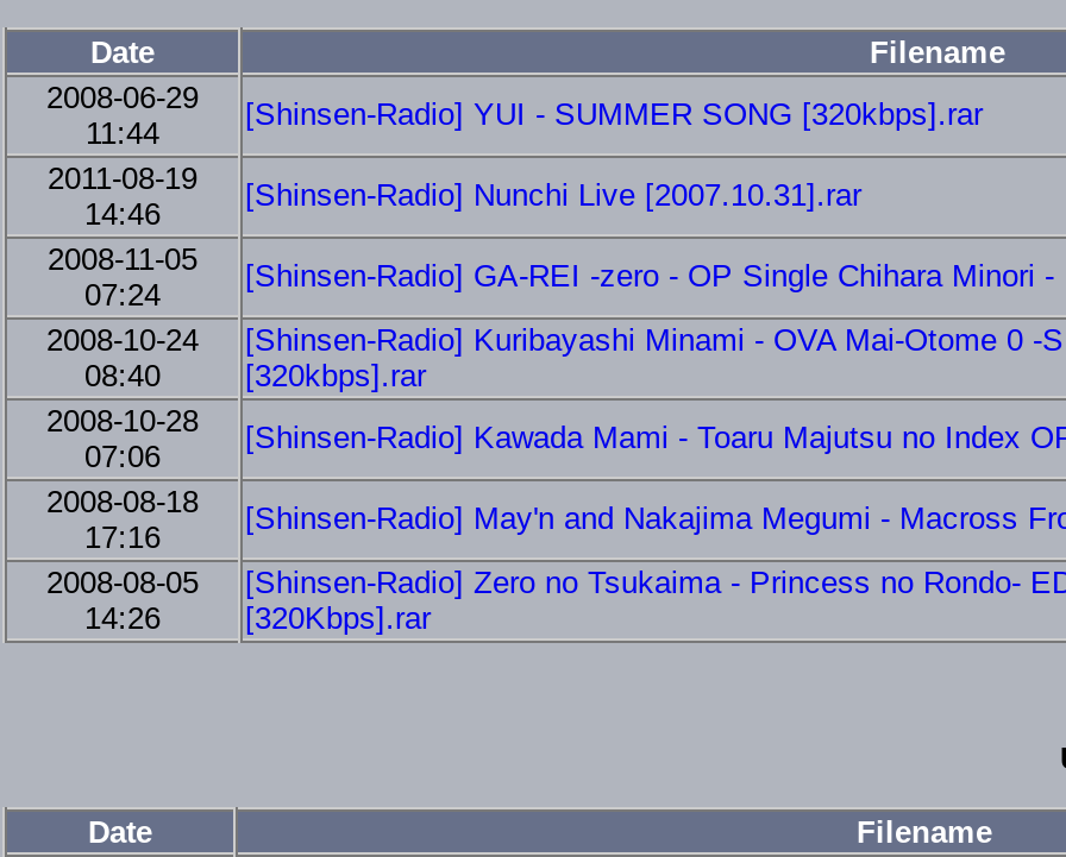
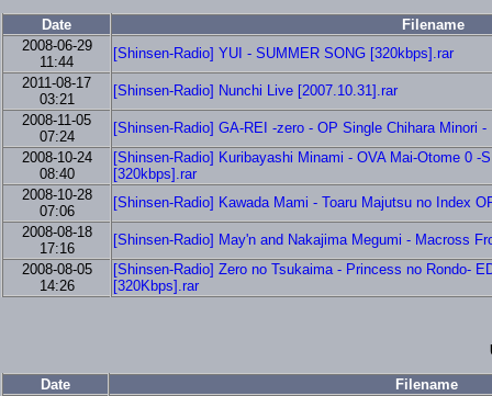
[48,160,861,213] 2011-08-19 [Shinsen-Radio] Nunchi Live [2007.10.31].rar -> [22,75,398,99] 2011-08-17 [Shinsen-Radio] Nunchi Live [2007.10.31].rar
[84,196,161,232] 14:46 -> [39,91,74,108] 03:21

